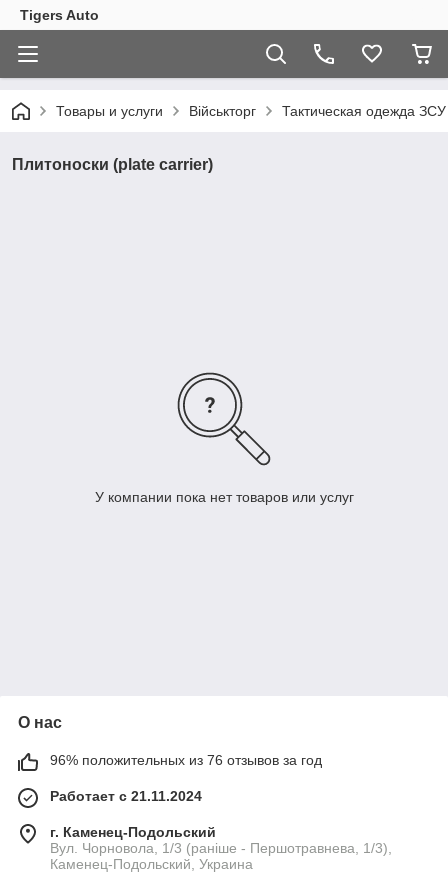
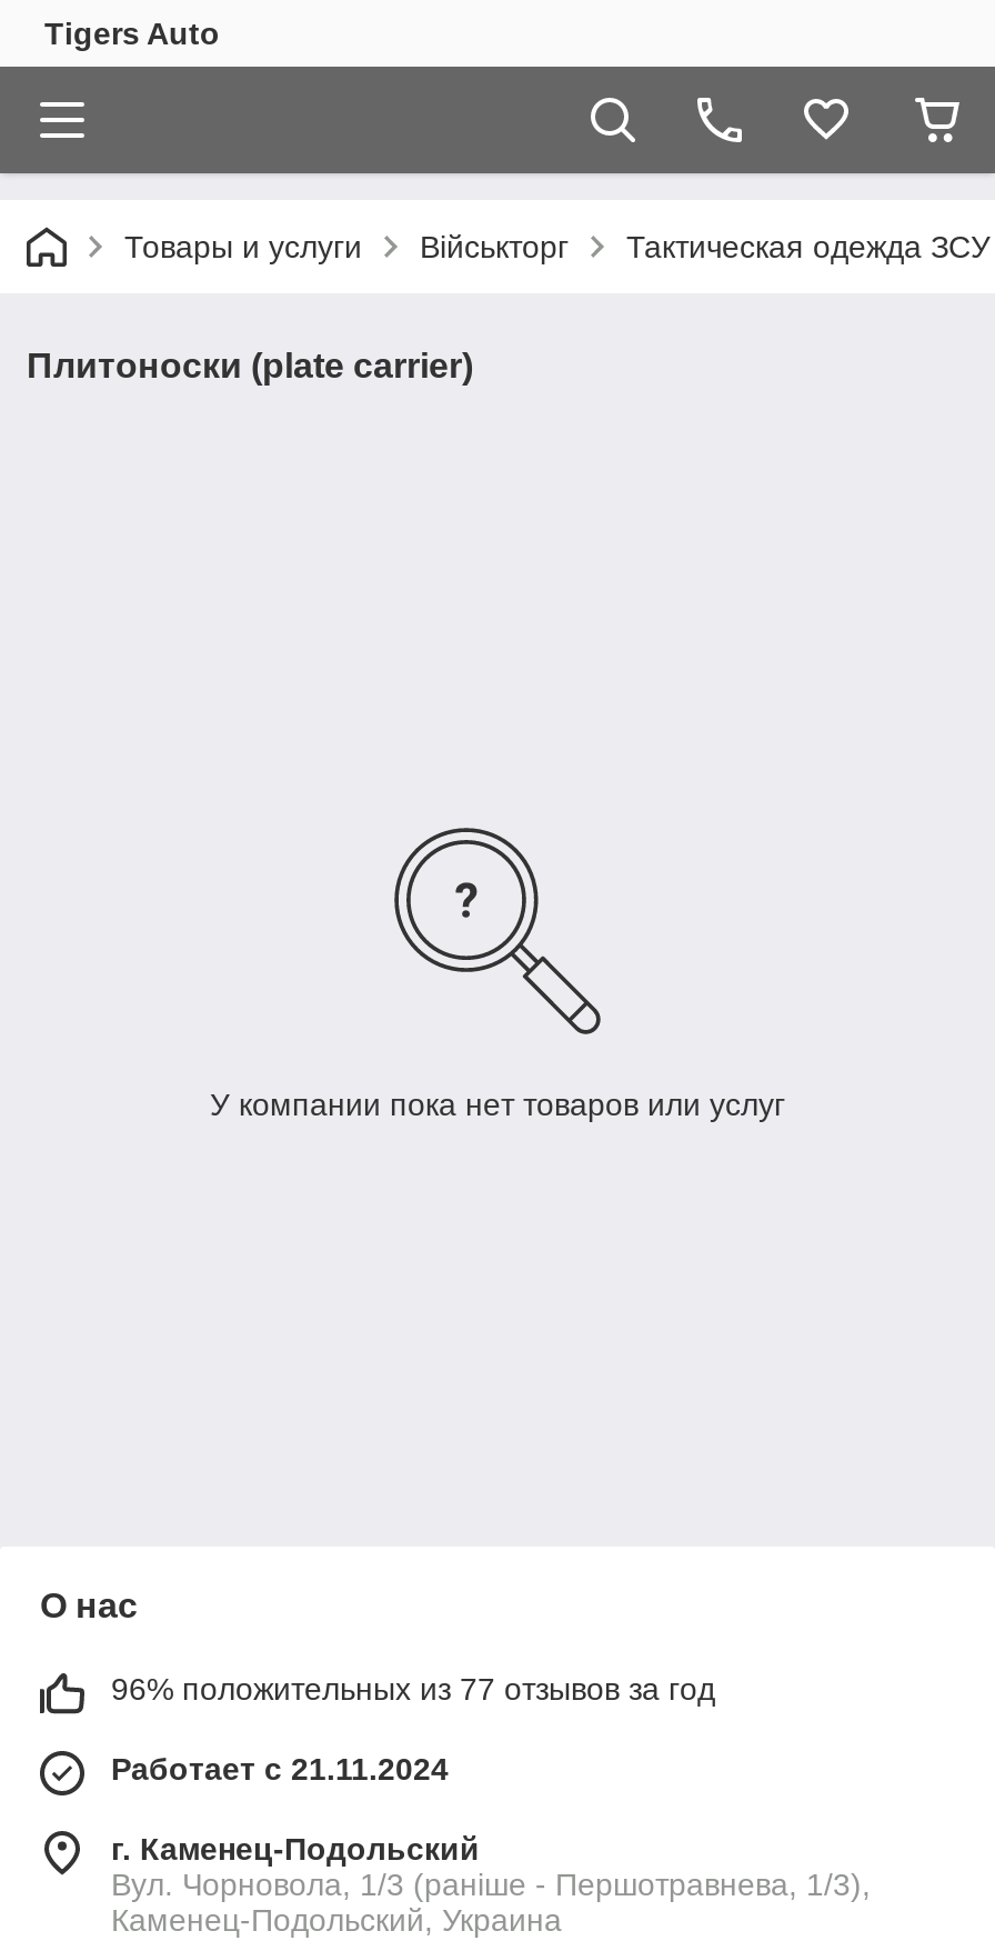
[50,752,322,768] 96% положительных из 76 отзывов за год -> [111,1672,715,1708] 96% положительных из 77 отзывов за год

